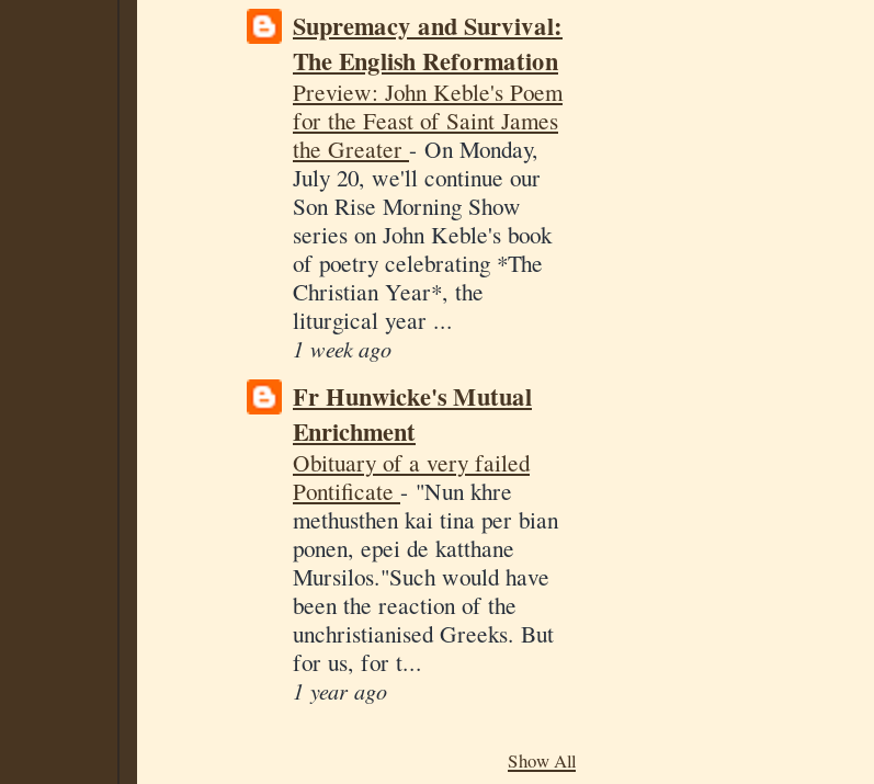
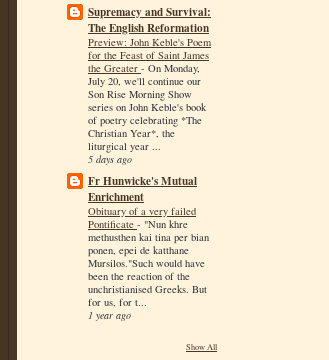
[293,334,391,365] 1 week ago -> [88,152,132,166] 5 days ago

